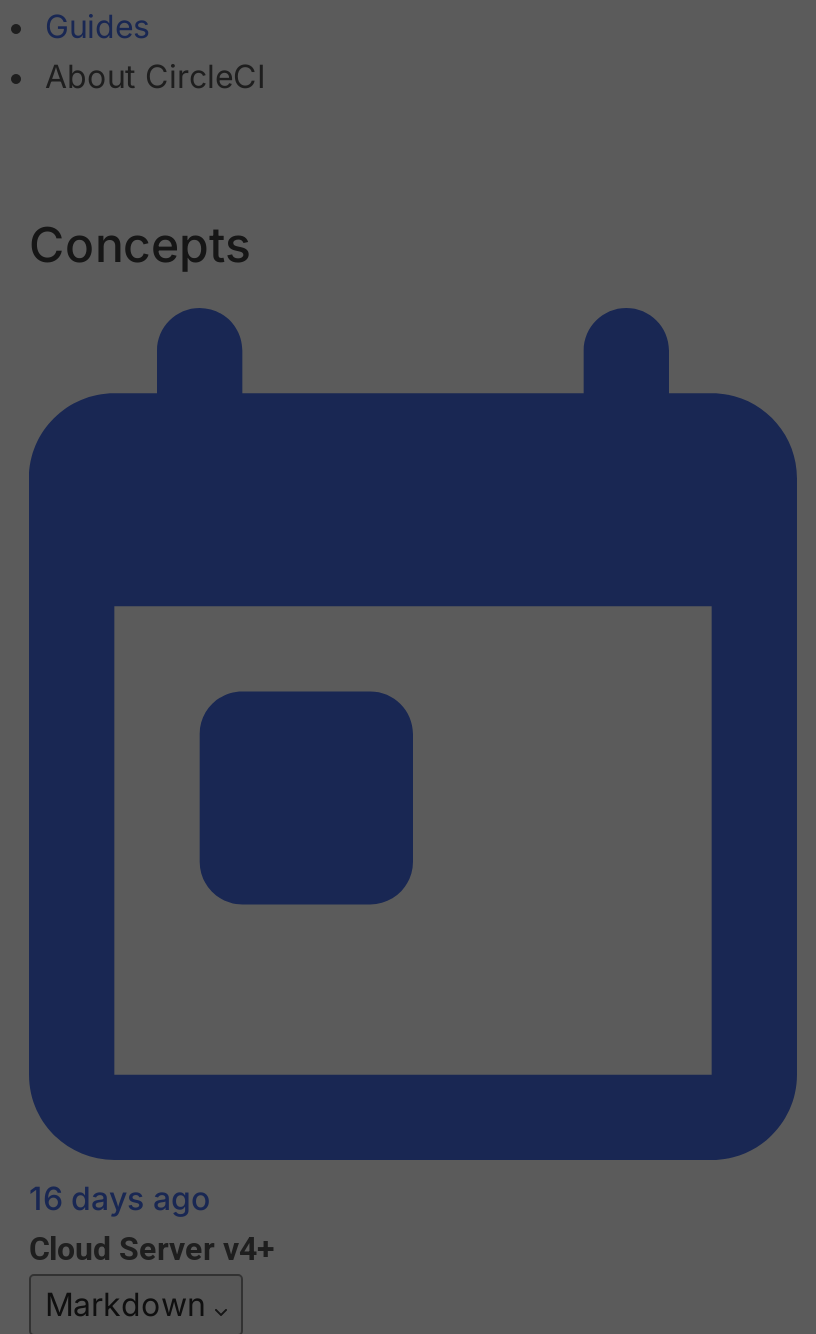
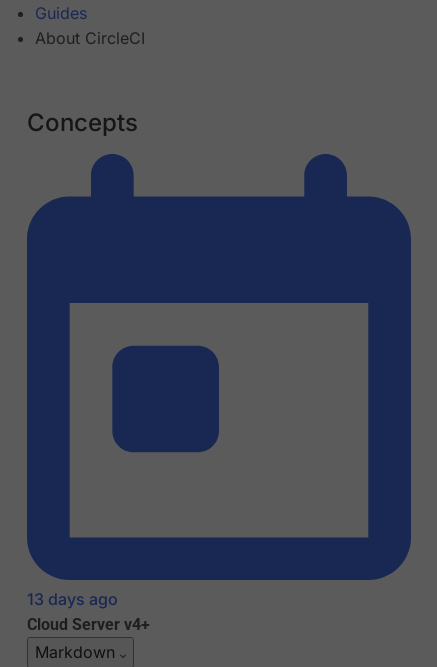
[29,1179,211,1219] 16 days ago -> [27,589,118,609] 13 days ago

